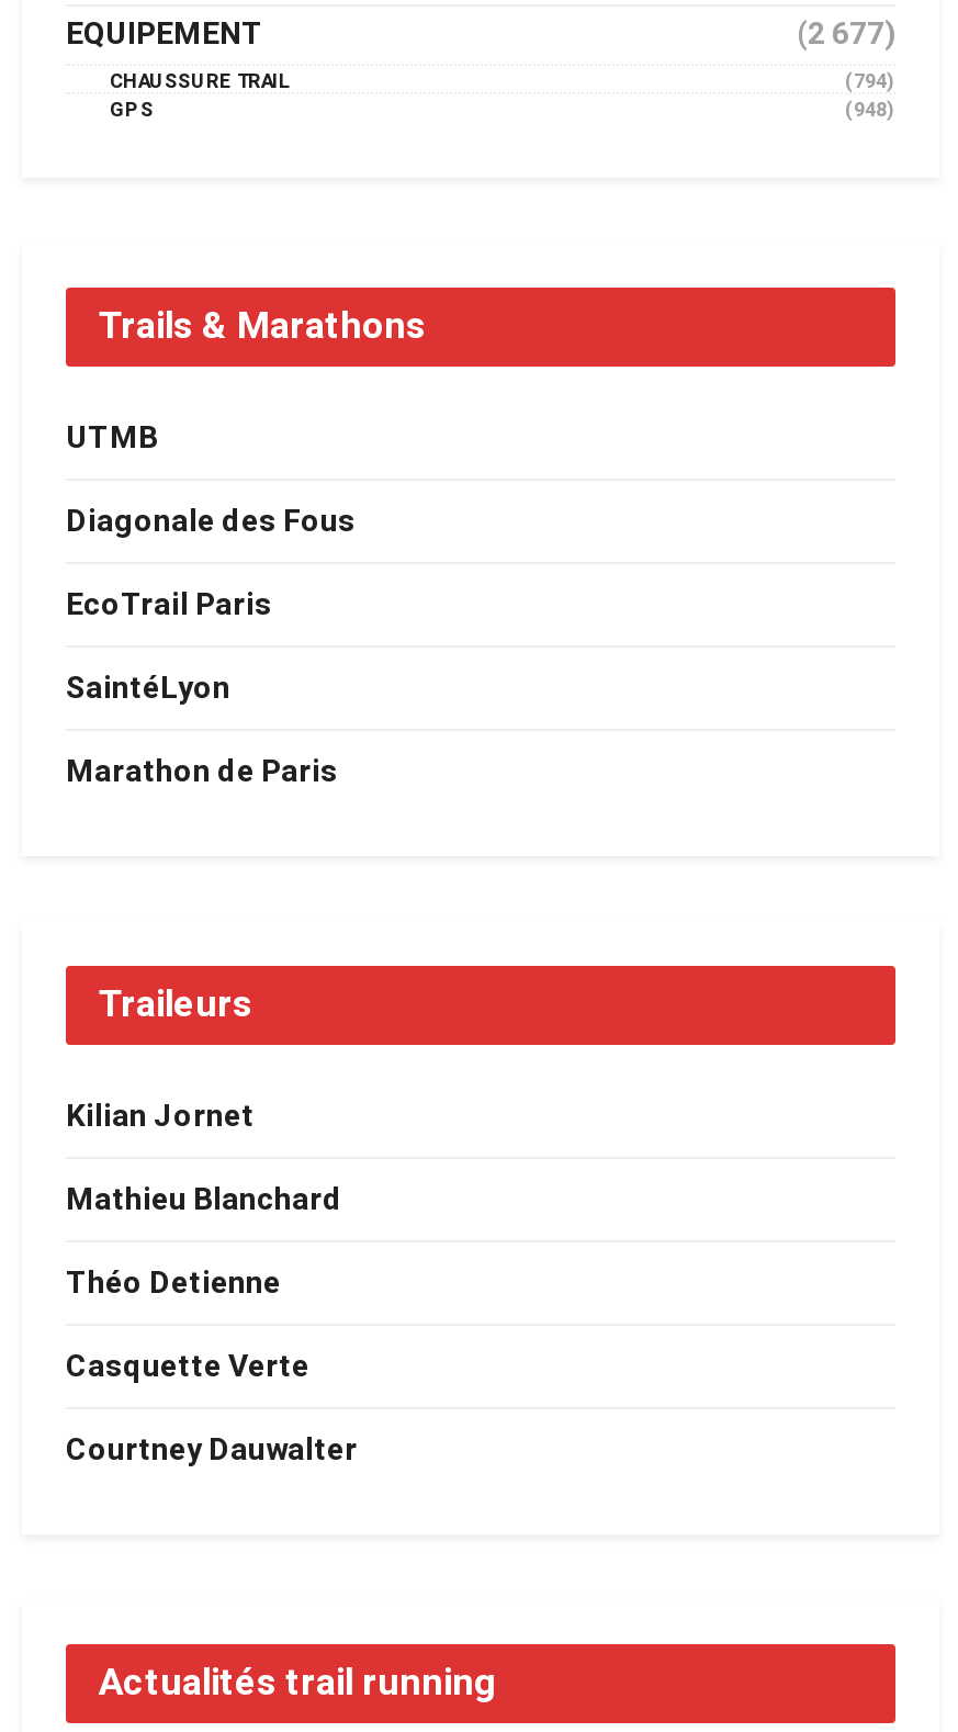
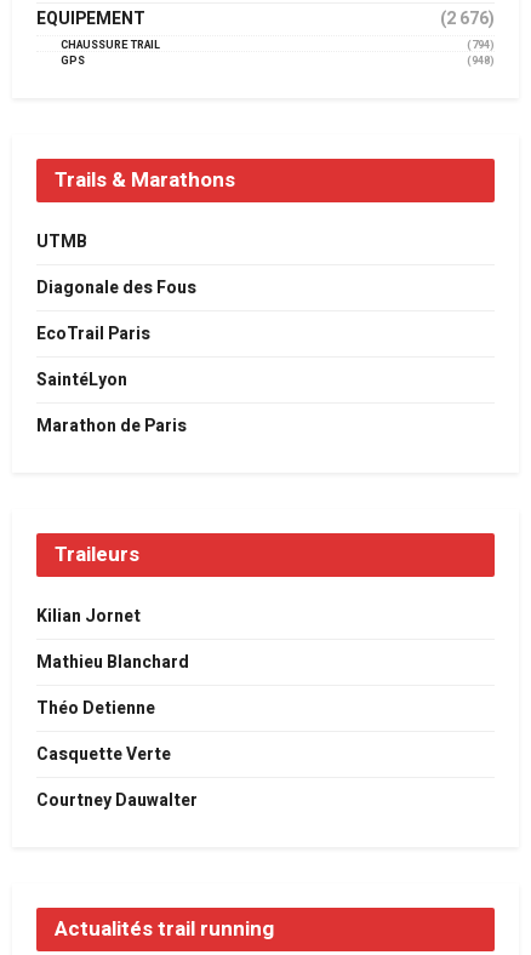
[797,11,895,57] (2 677) -> [440,6,495,32] (2 676)

